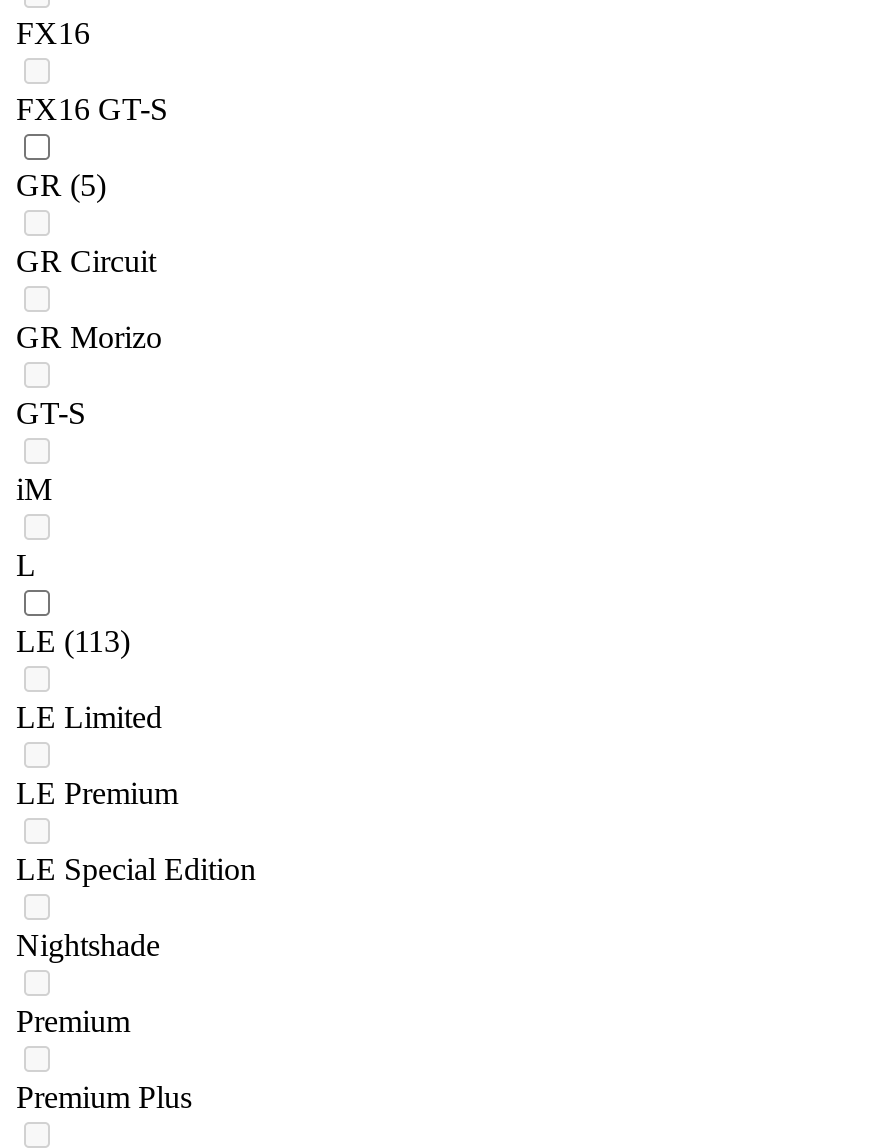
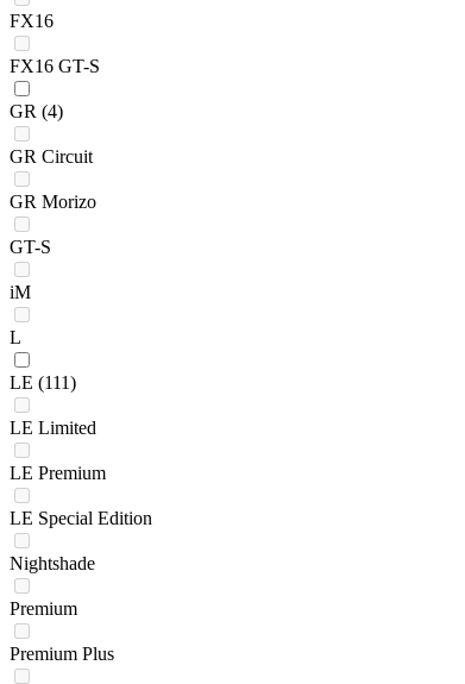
[16,169,106,203] GR (5) -> [10,102,63,122] GR (4)
[16,625,130,659] LE (113) -> [10,373,76,393] LE (111)

